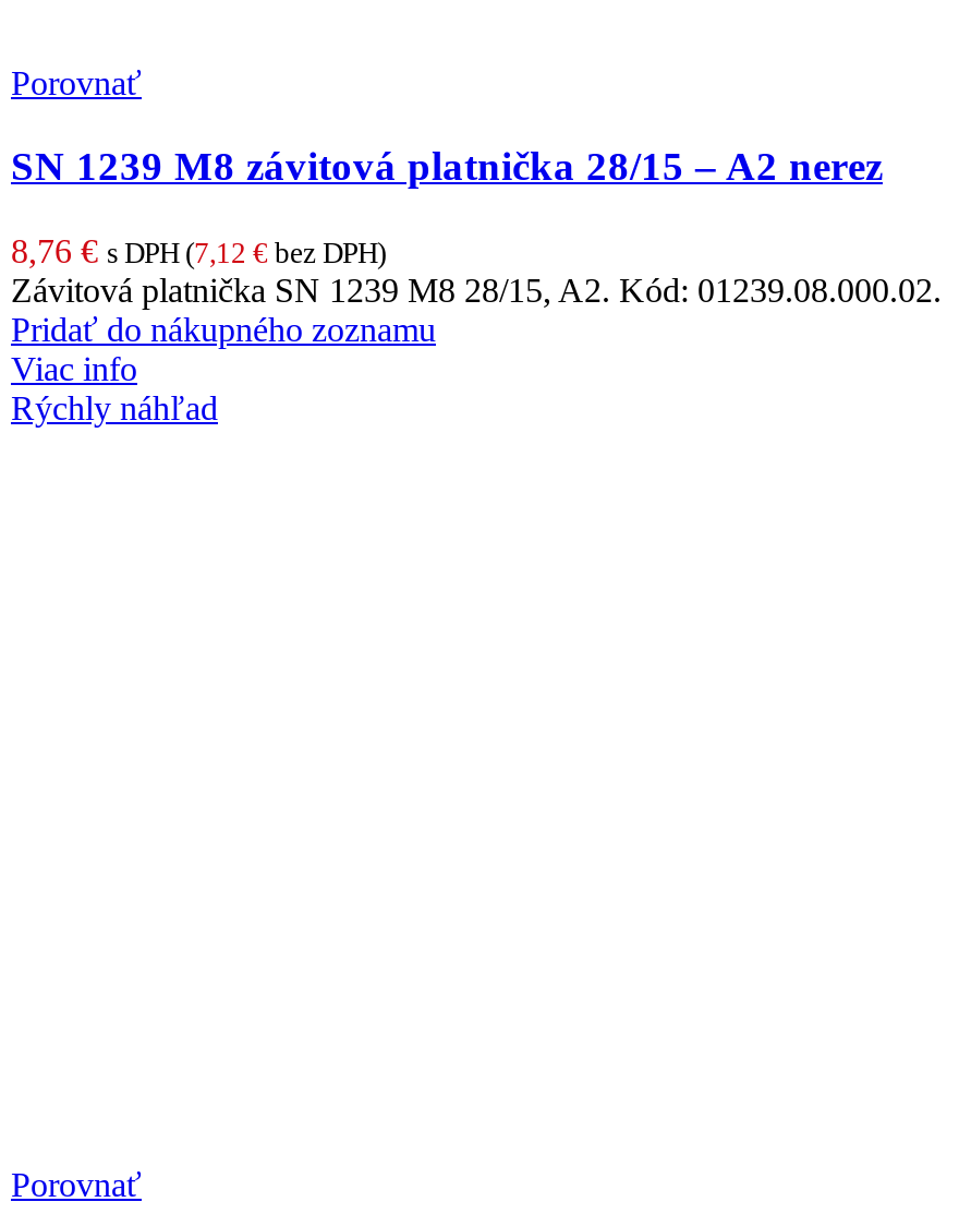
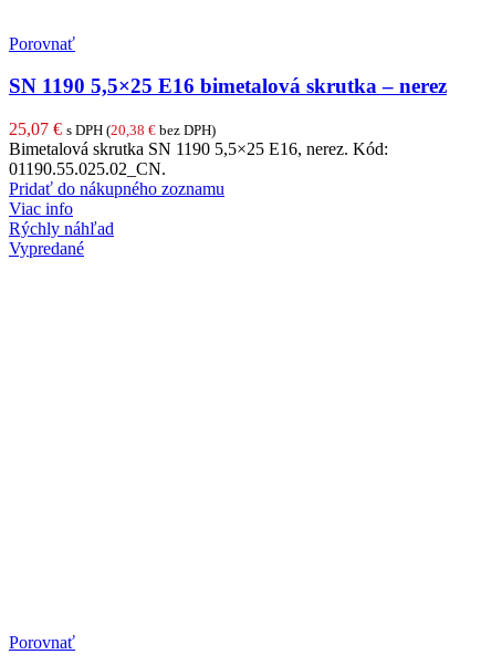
[11,144,883,190] SN 1239 M8 závitová platnička 28/15 – A2 nerez -> [9,75,447,98] SN 1190 5,5×25 E16 bimetalová skrutka – nerez
[11,233,942,309] 8,76 € s DPH (7,12 €bez DPH) | Závitová platnička SN 1239 M8 28/15, A2. Kód: 01239.08.000.02. -> [9,120,388,178] 25,07 € s DPH (20,38 €bez DPH) | Bimetalová skrutka SN 1190 5,5×25 E16, nerez. Kód: | 01190.55.025.02_CN.
none -> [9,239,84,258] Vypredané

